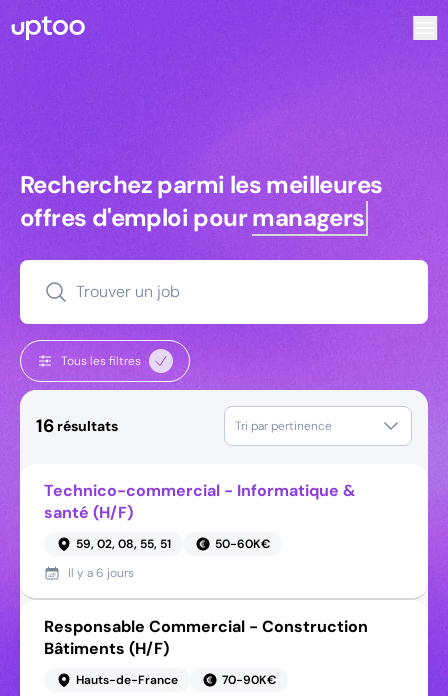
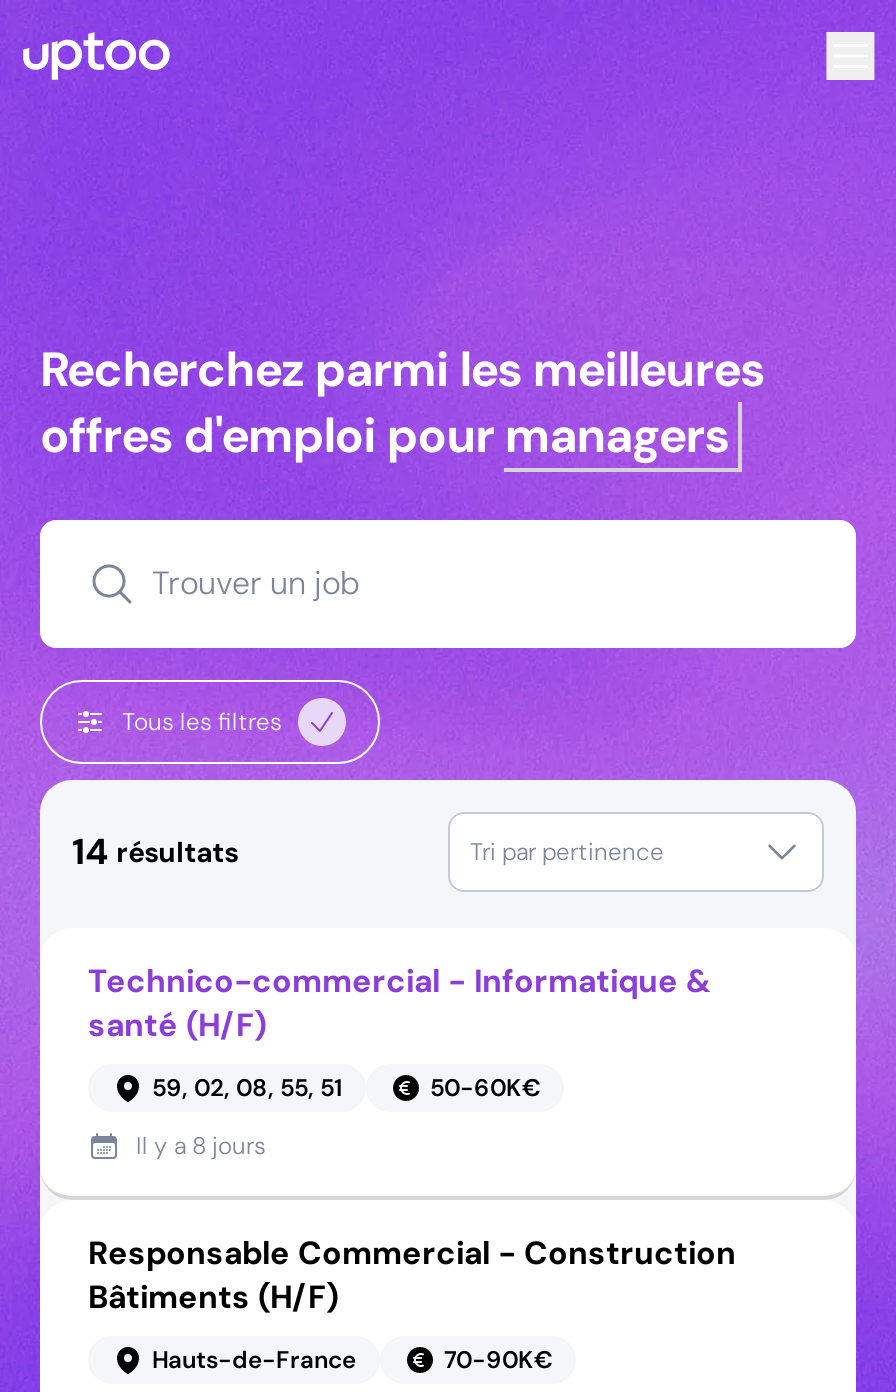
[36,413,118,437] 16 résultats -> [72,827,238,875] 14 résultats
[68,565,134,581] Il y a 6 jours -> [136,1130,266,1162] Il y a 8 jours

